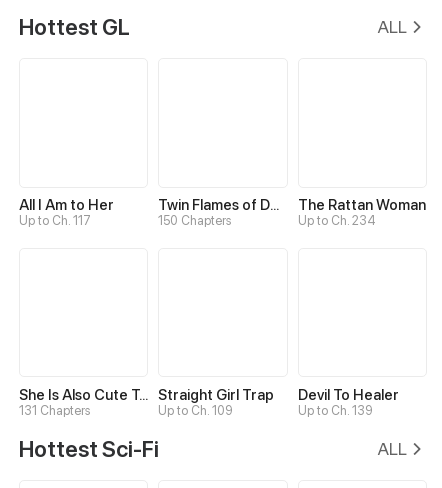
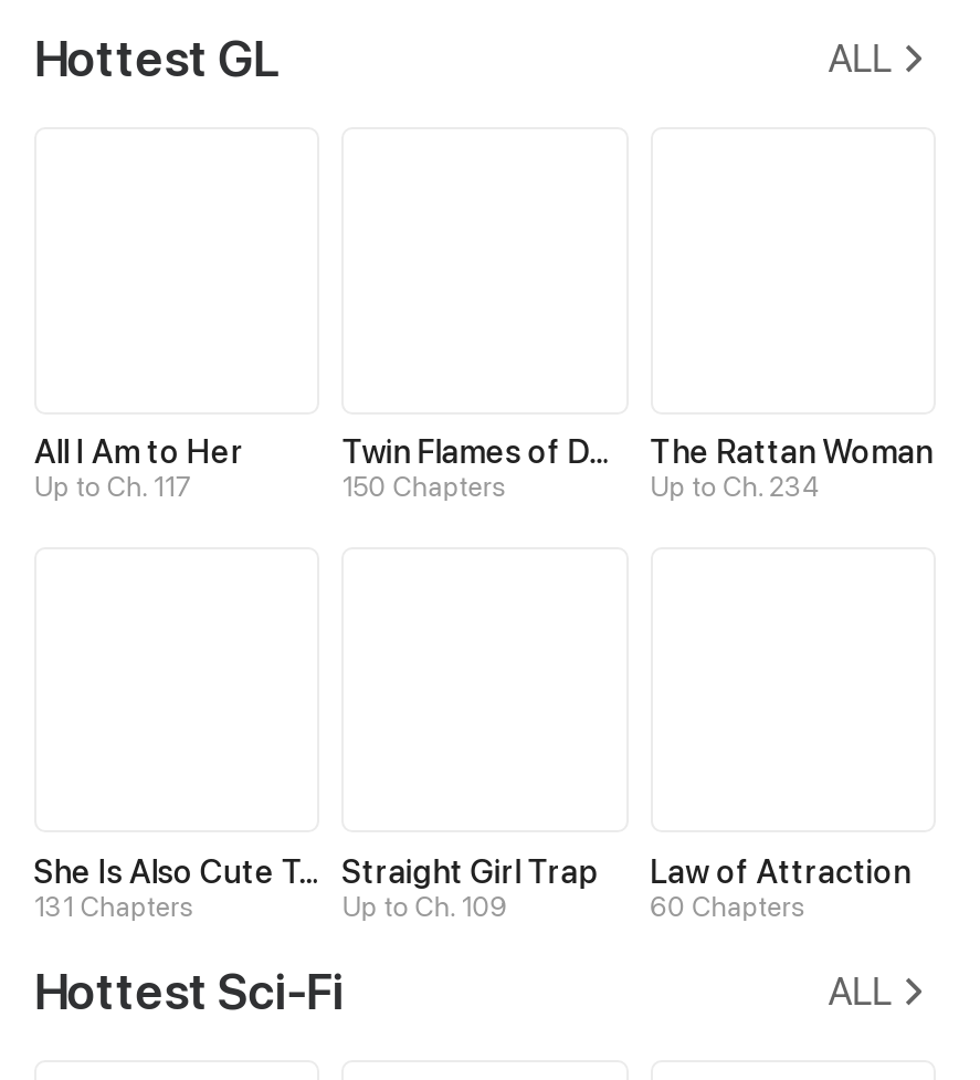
[298,386,399,418] Devil To Healer | Up to Ch. 139 -> [650,852,911,923] Law of Attraction | 60 Chapters

